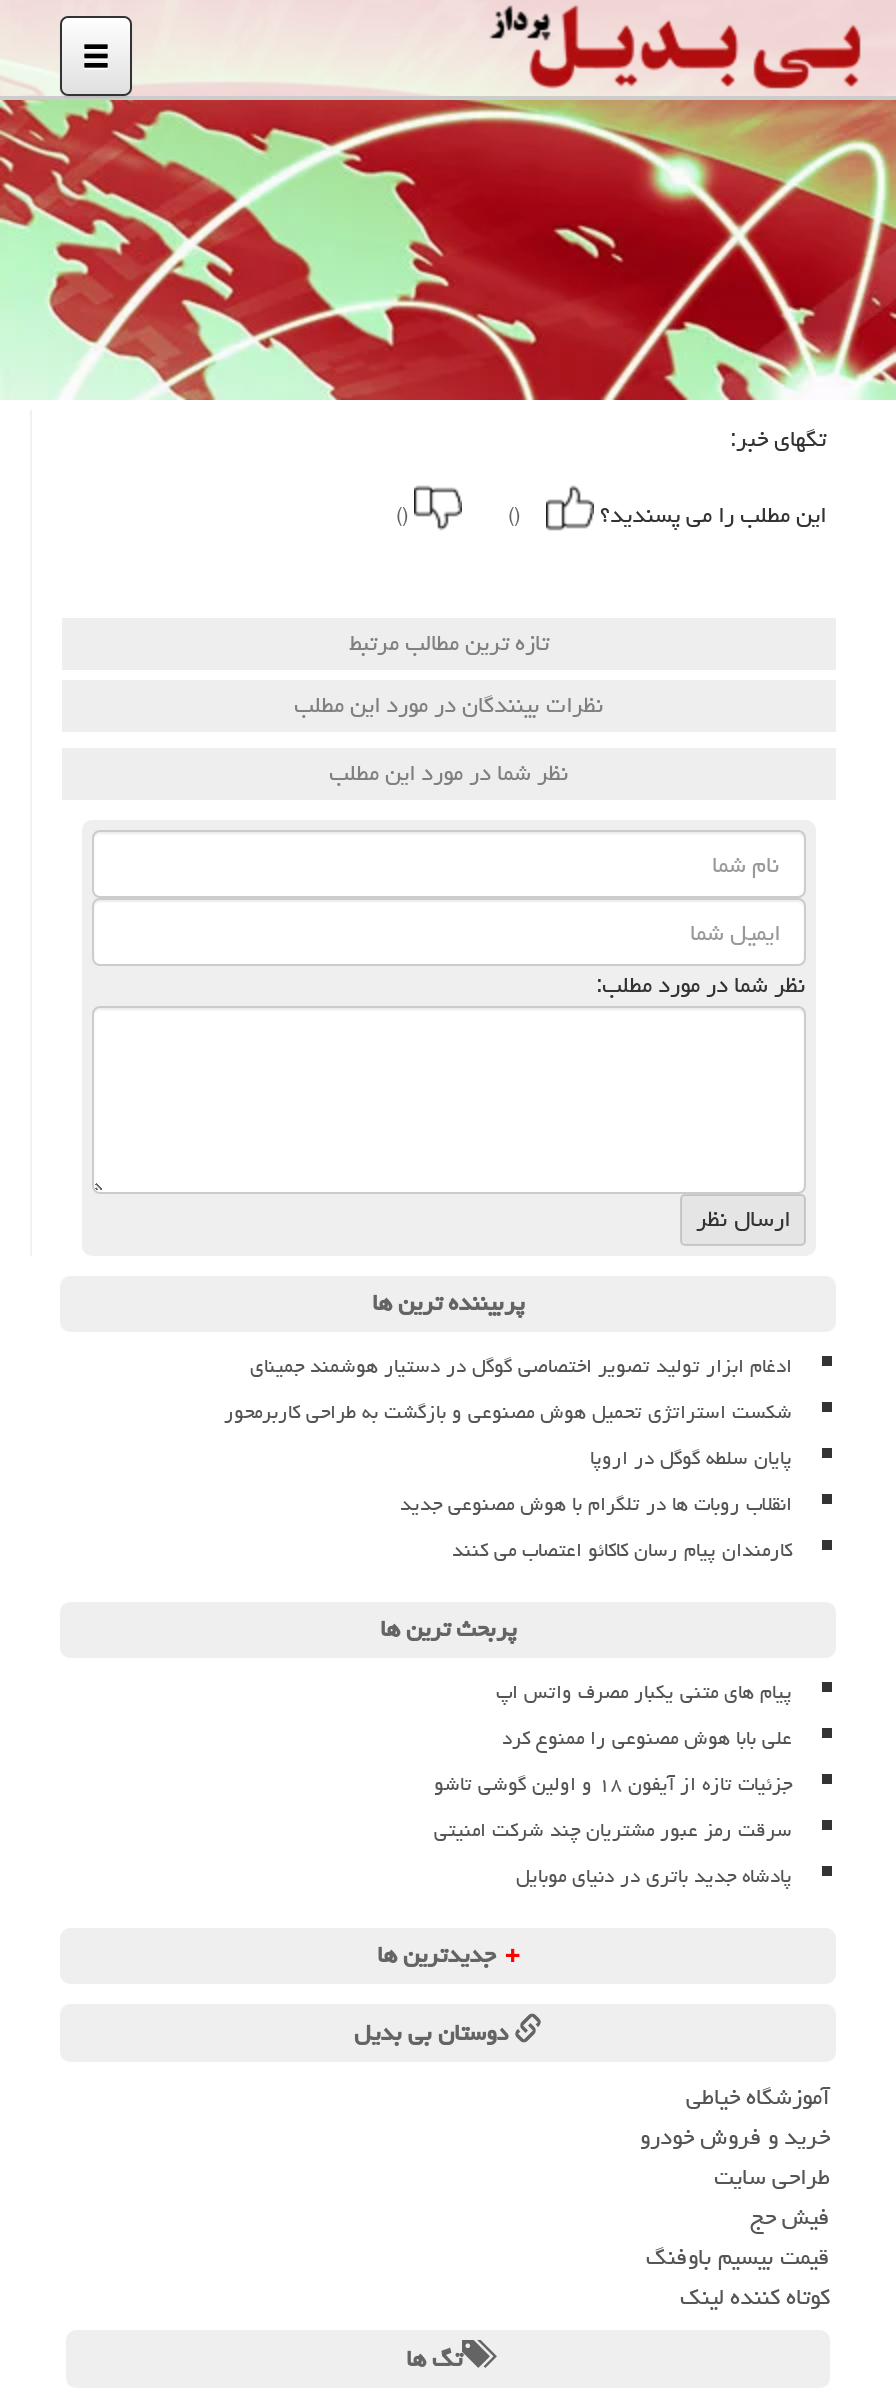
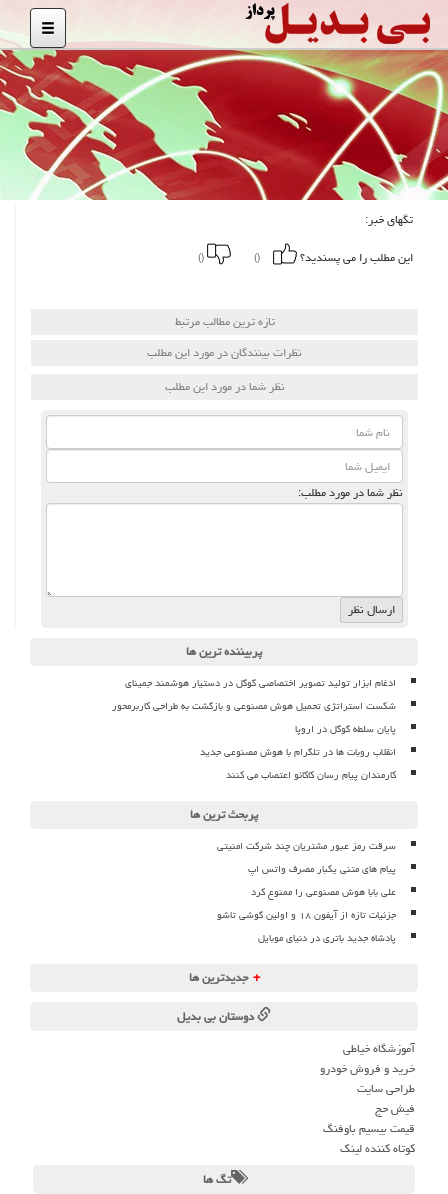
moved [496,1672,792,1758] -> [248,859,396,902]: پیام های متنی یکبار مصرف واتس اپ | علی بابا هوش مصنوعی را ممنوع کرد
moved [434,1810,792,1850] -> [217,836,396,856]: سرقت رمز عبور مشتریان چند شرکت امنیتی

